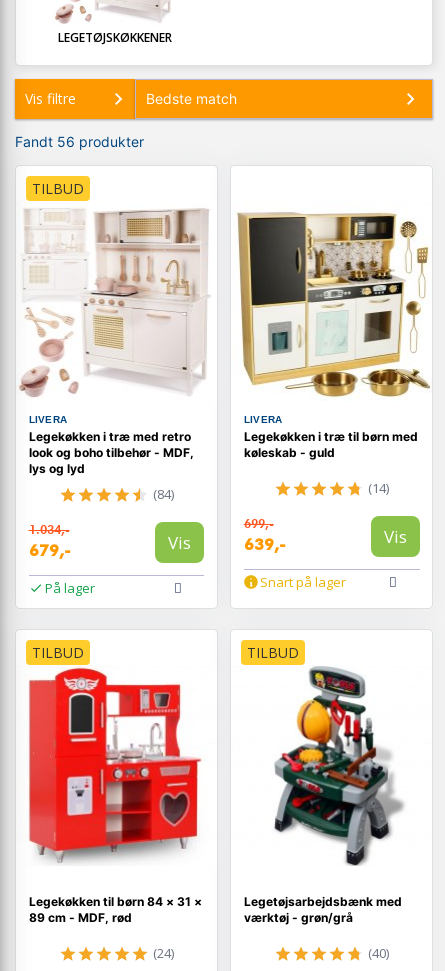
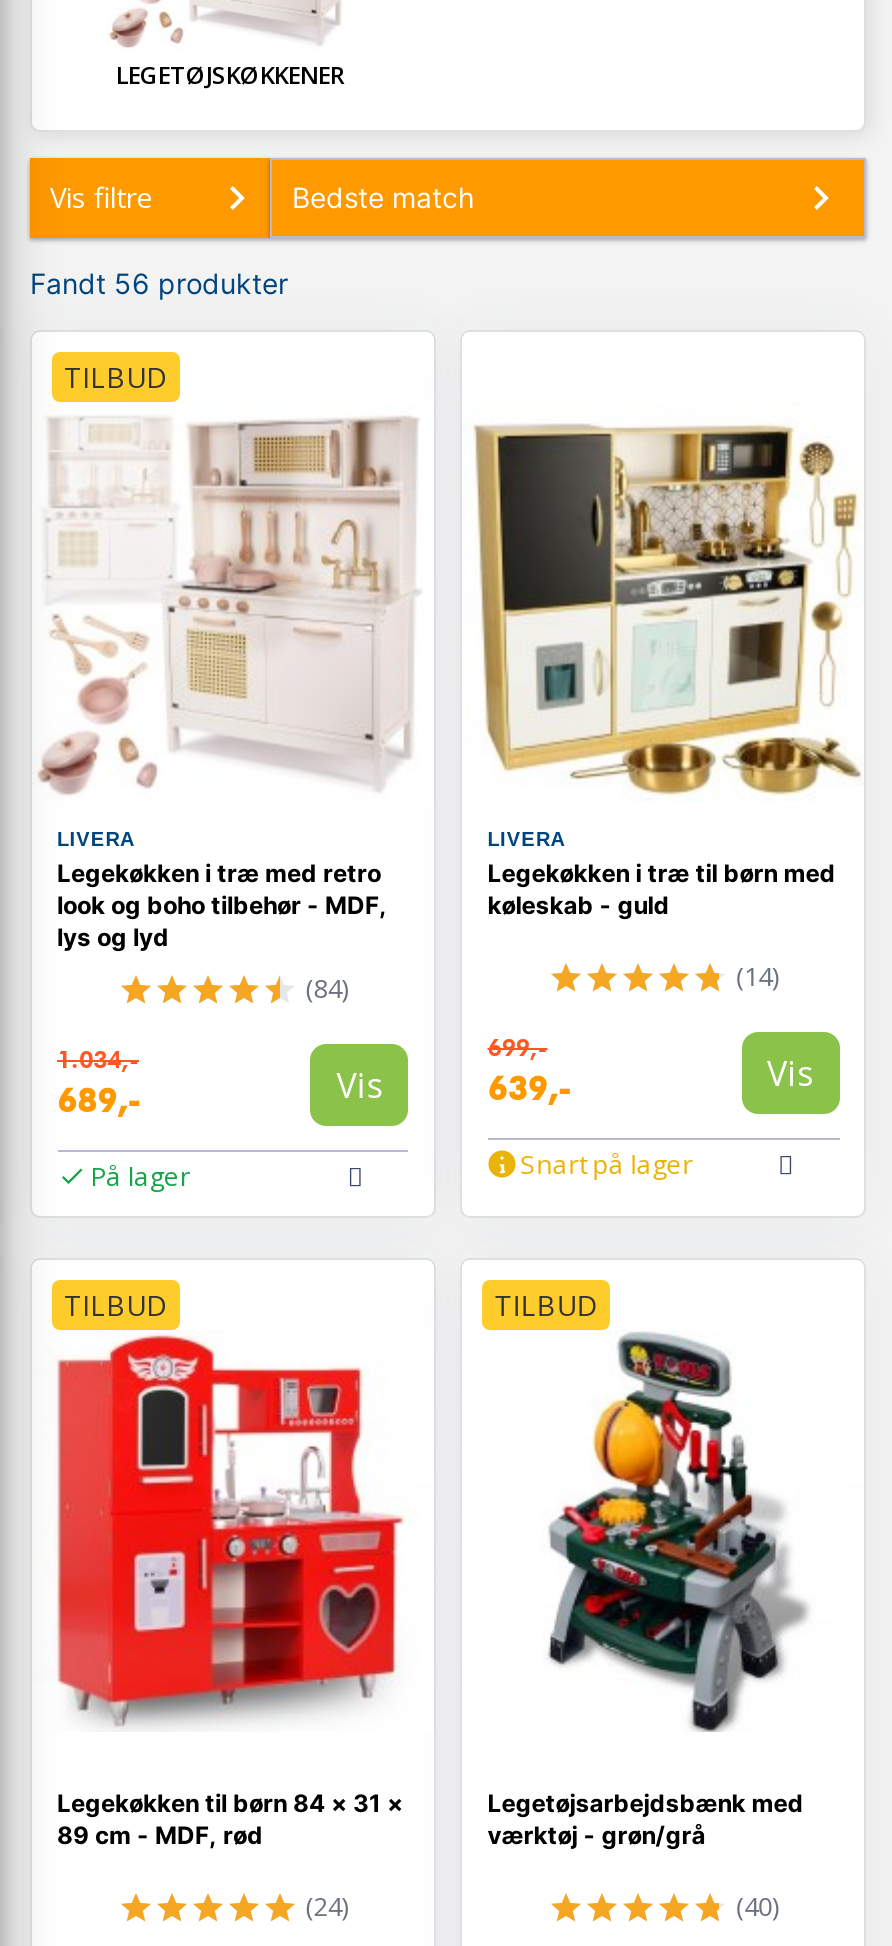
[28,541,70,560] 679,- -> [57,1083,141,1121] 689,-

